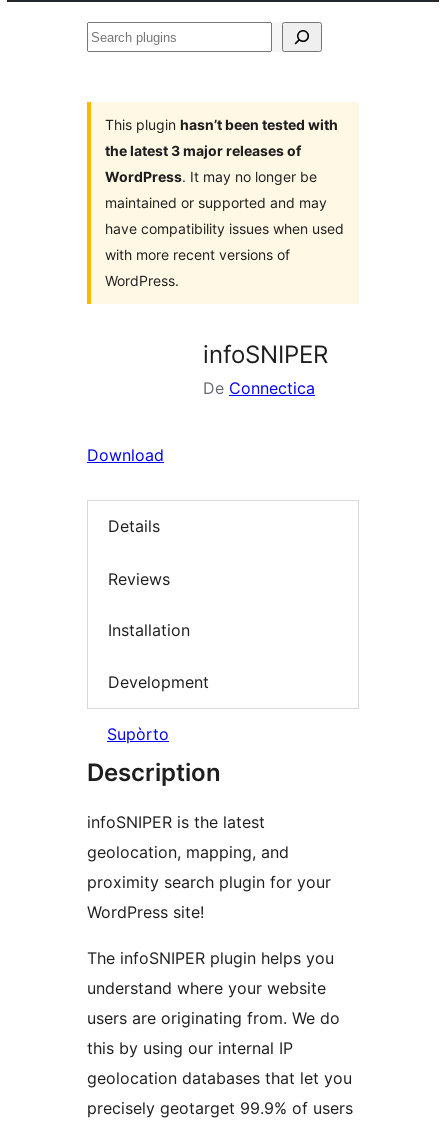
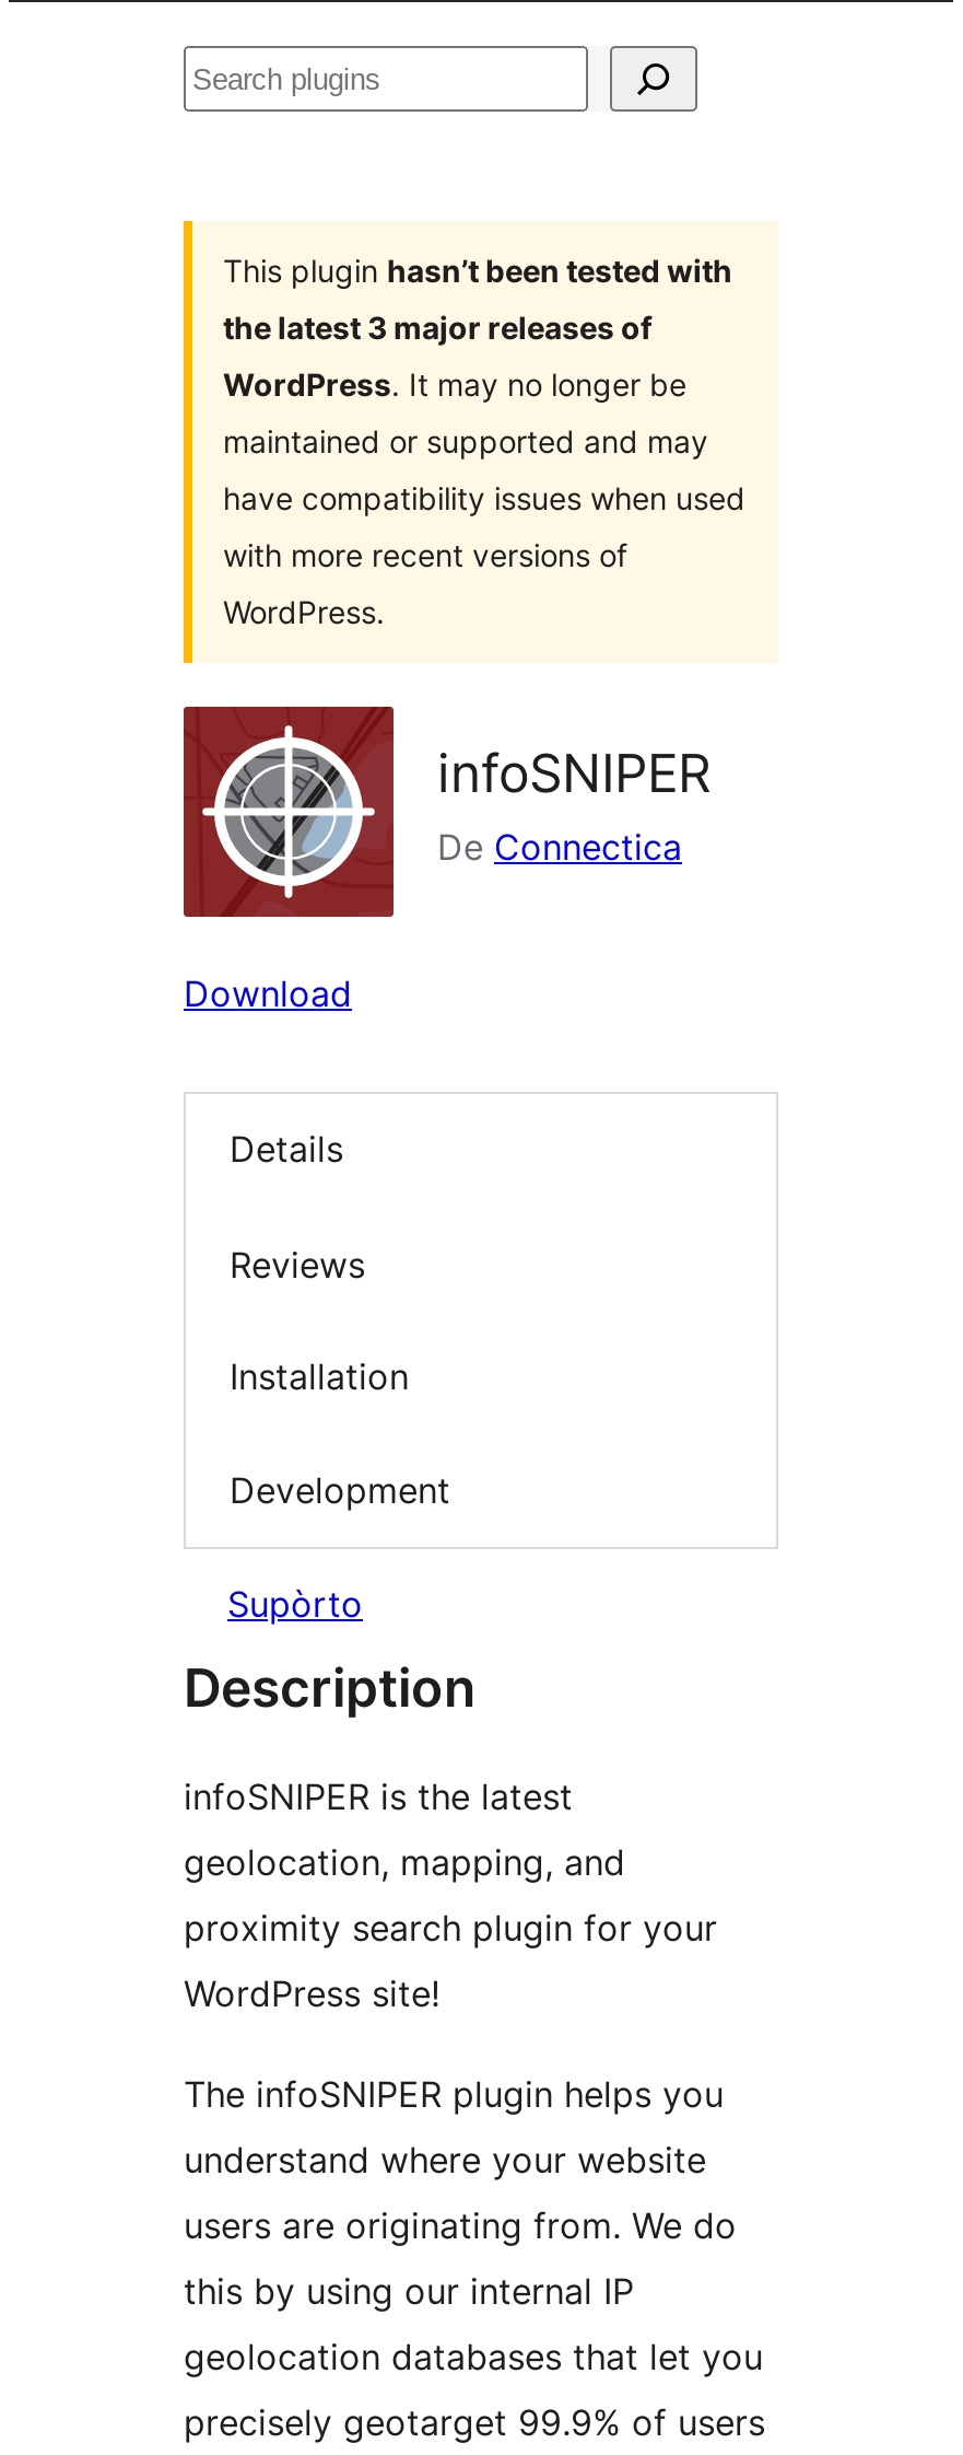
none -> [181,705,396,919] [image]

